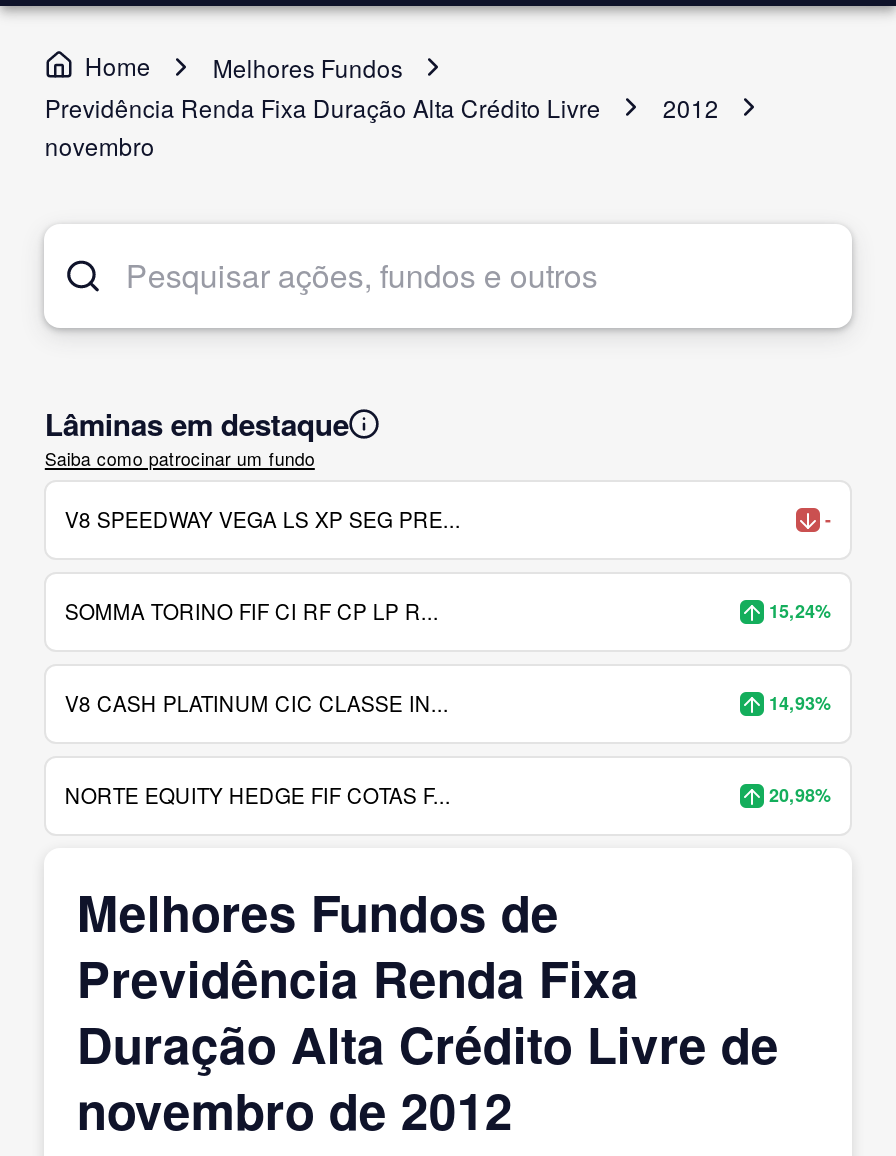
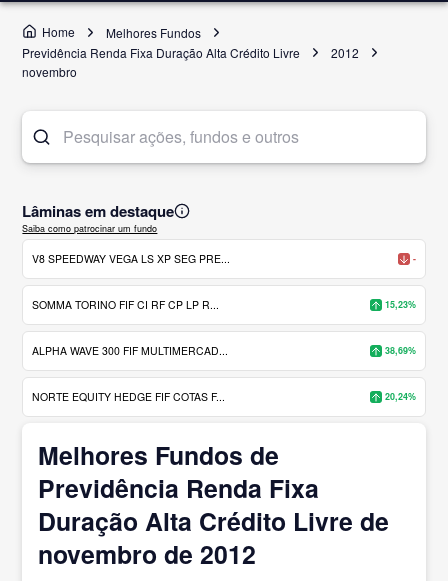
[769,598,831,624] 15,24% -> [384,298,415,311] 15,23%
[65,688,831,718] V8 CASH PLATINUM CIC CLASSE IN... | 14,93% -> [32,343,415,358] ALPHA WAVE 300 FIF MULTIMERCAD... | 38,69%
[769,782,831,808] 20,98% -> [384,390,415,403] 20,24%

